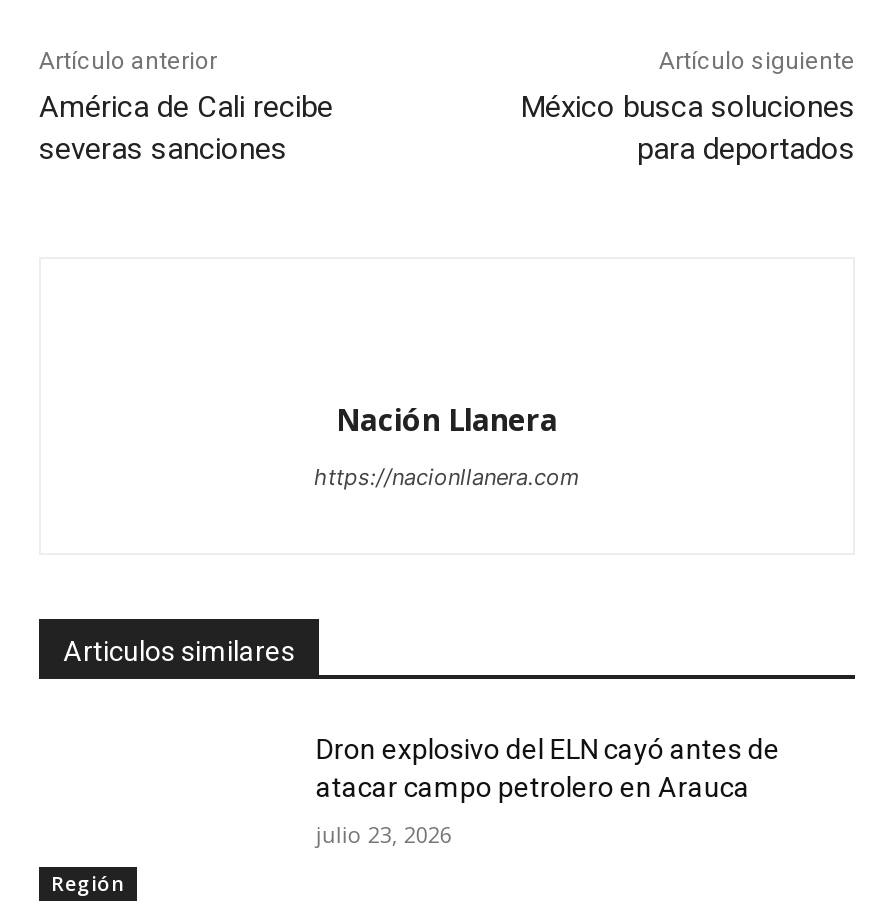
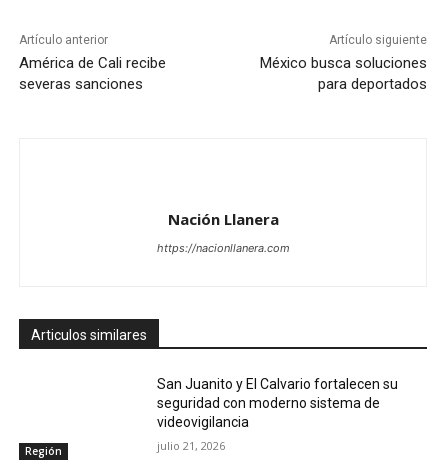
[316,732,780,802] Dron explosivo del ELN cayó antes de | atacar campo petrolero en Arauca -> [157,376,398,430] San Juanito y El Calvario fortalecen su | seguridad con moderno sistema de | videovigilancia
[316,818,452,848] julio 23, 2026 -> [157,438,225,453] julio 21, 2026

